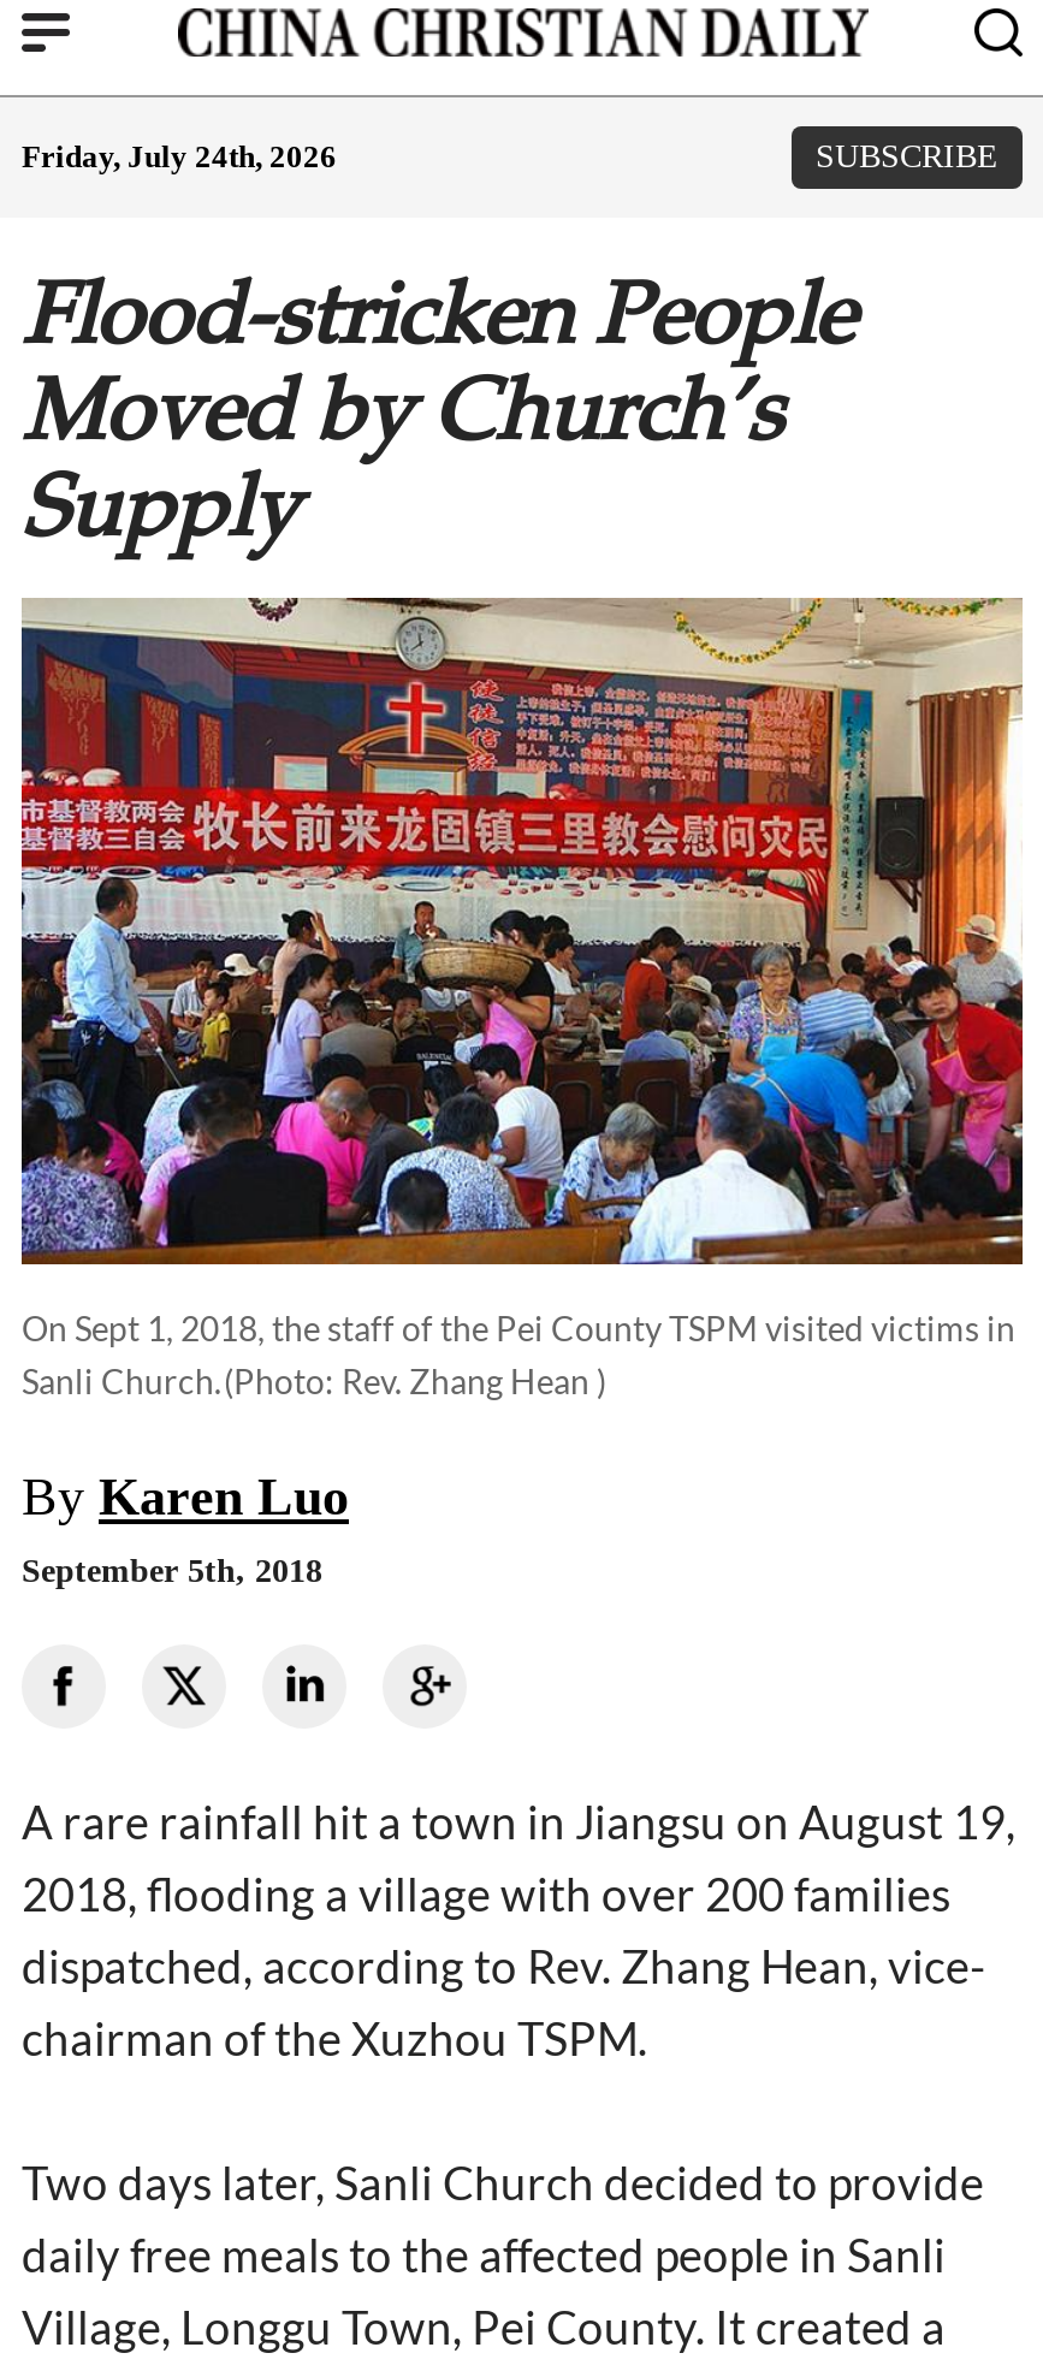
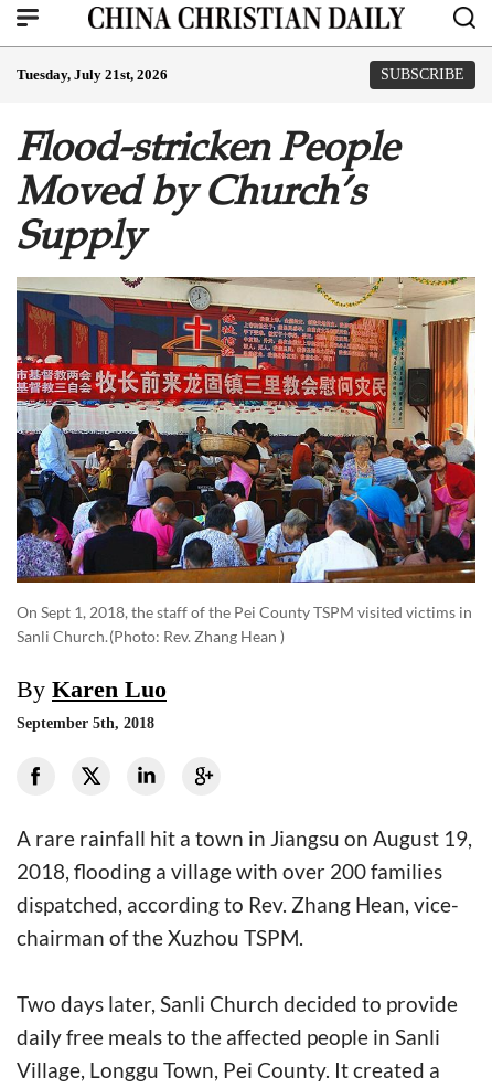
[22,138,337,174] Friday, July 24th, 2026 -> [17,66,168,83] Tuesday, July 21st, 2026

